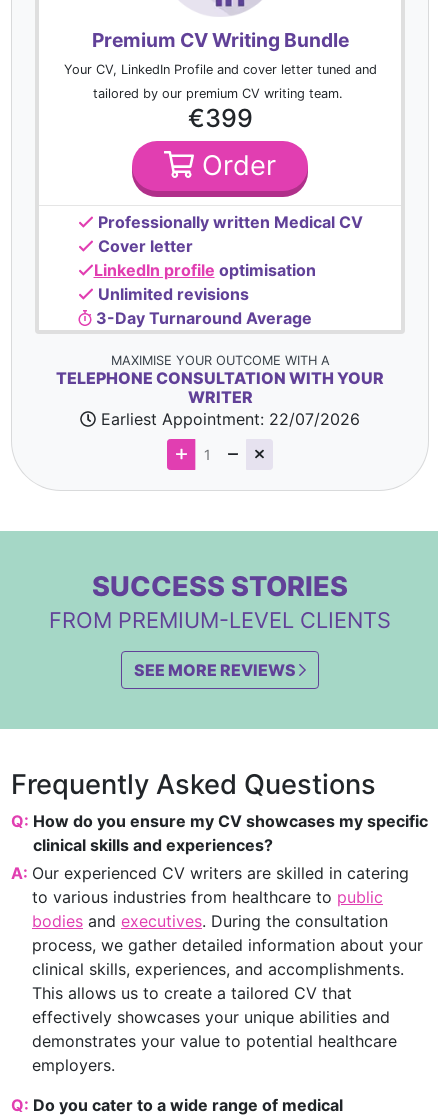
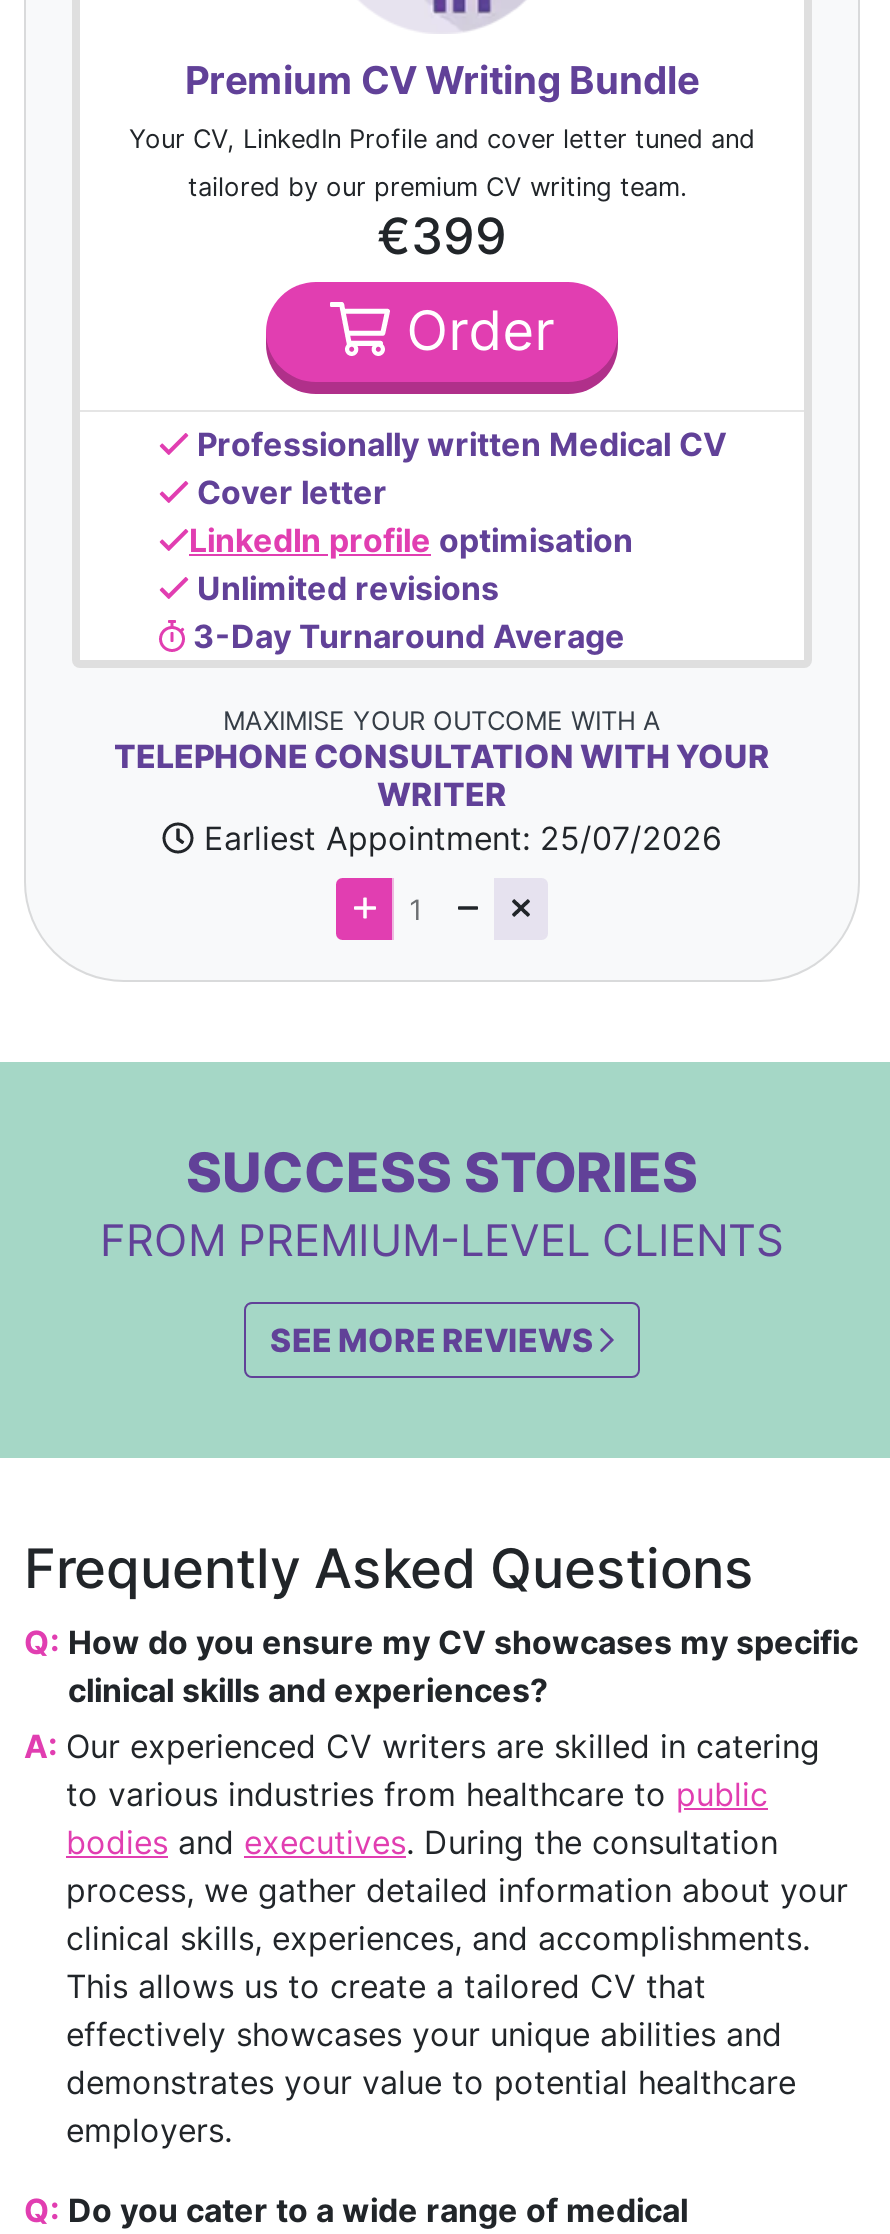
[96,409,360,429] Earliest Appointment: 22/07/2026 -> [194,817,722,857] Earliest Appointment: 25/07/2026

